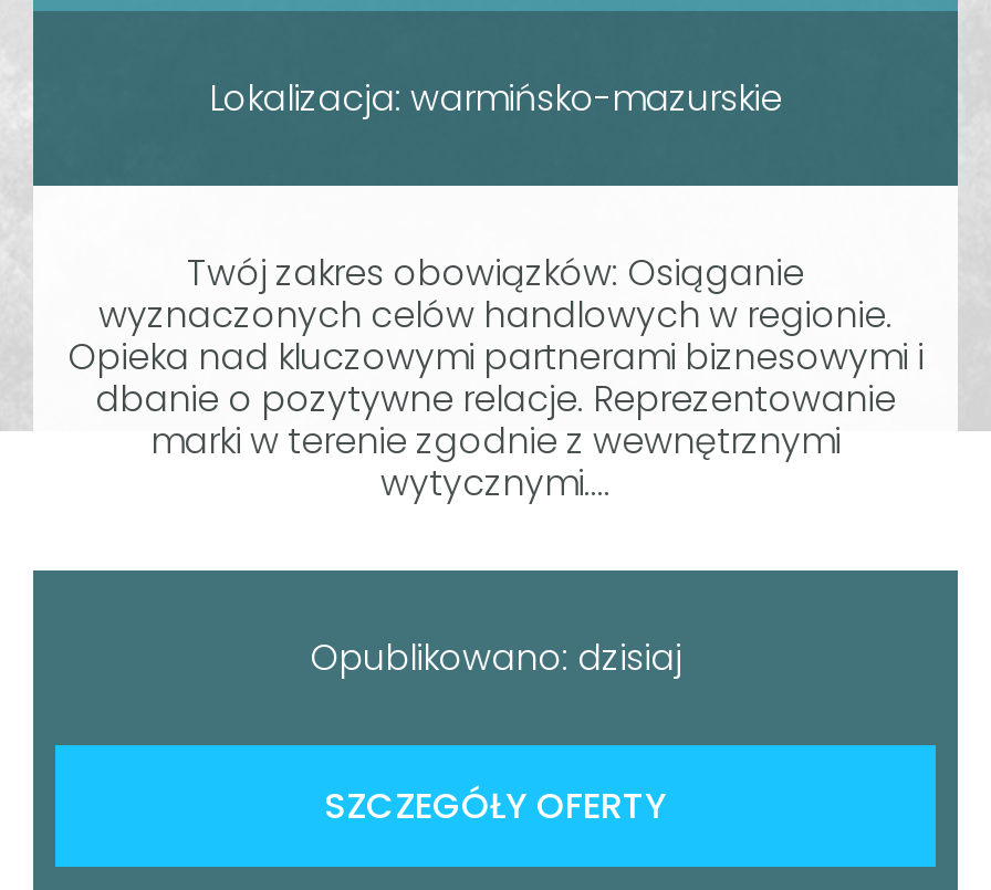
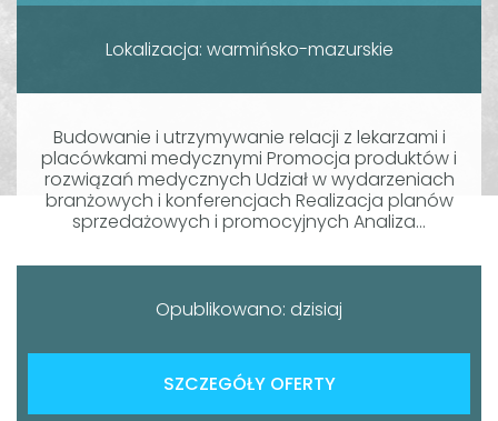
[67,247,924,508] Twój zakres obowiązków: Osiąganie | wyznaczonych celów handlowych w regionie. | Opieka nad kluczowymi partnerami biznesowymi i | dbanie o pozytywne relacje. Reprezentowanie | marki w terenie zgodnie z wewnętrznymi | wytycznymi.... -> [41,124,457,234] Budowanie i utrzymywanie relacji z lekarzami i | placówkami medycznymi Promocja produktów i | rozwiązań medycznych Udział w wydarzeniach | branżowych i konferencjach Realizacja planów | sprzedażowych i promocyjnych Analiza...

